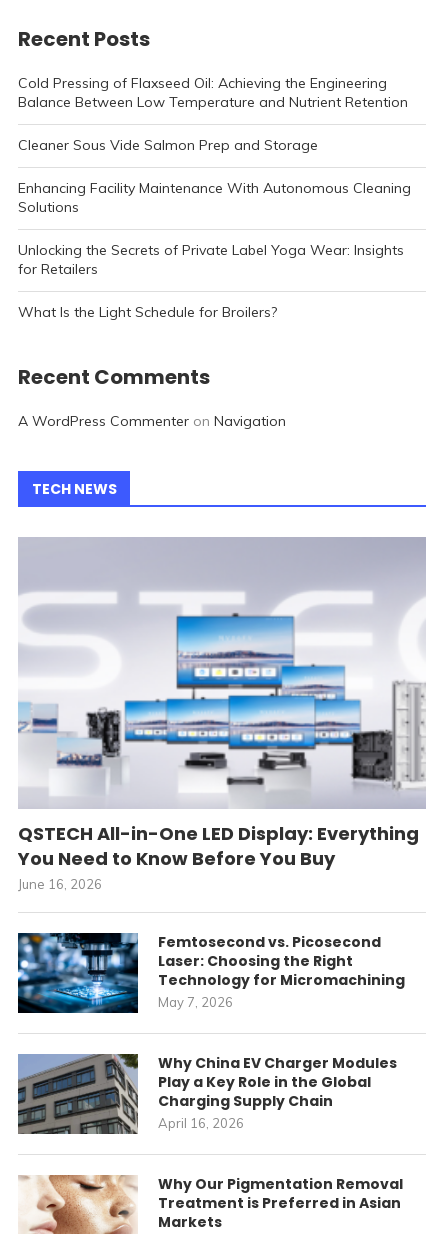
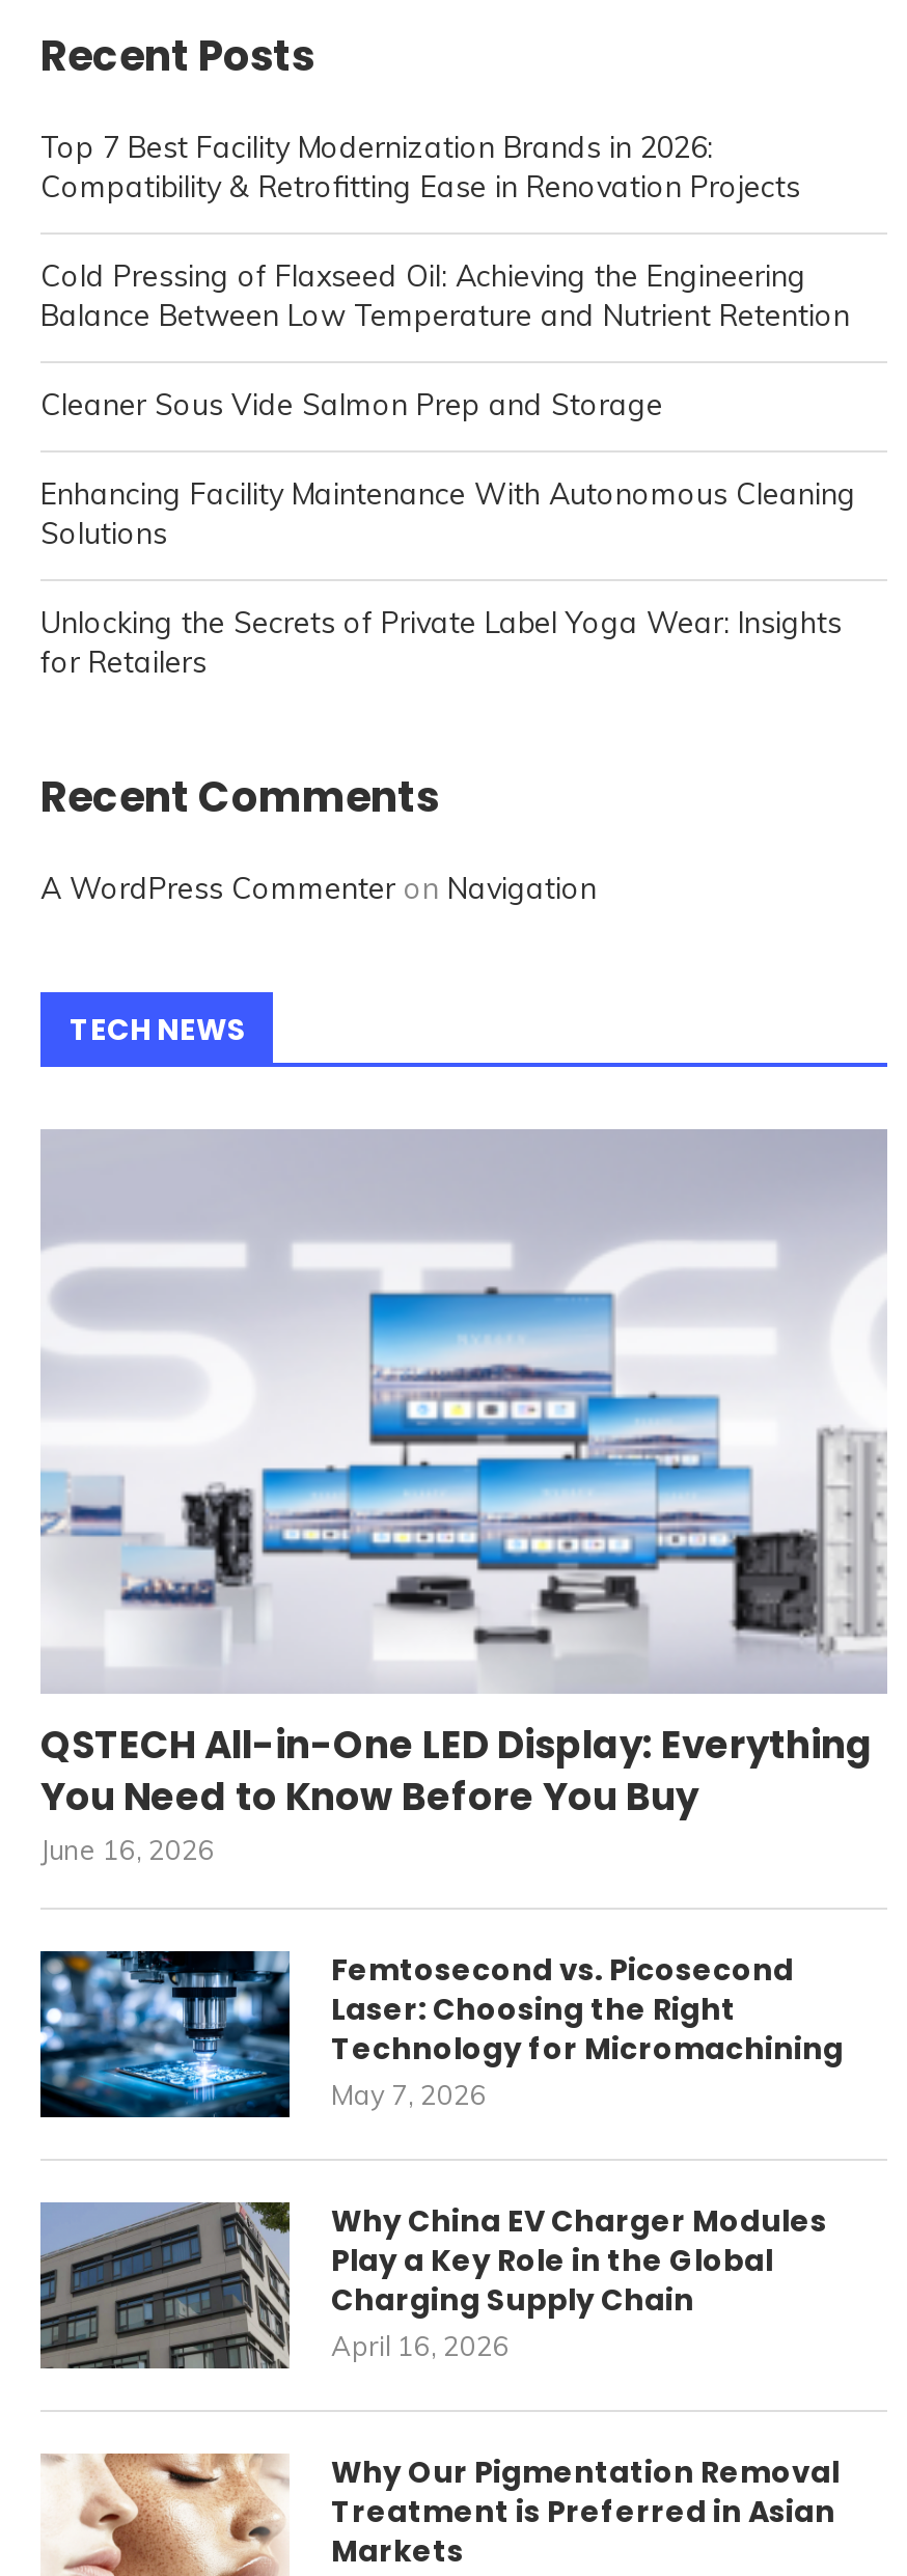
none -> [40,129,800,206] Top 7 Best Facility Modernization Brands in 2026: | Compatibility & Retrofitting Ease in Renovation Projects
moved [18,74,411,278] -> [40,258,856,681]: Cold Pressing of Flaxseed Oil: Achieving the Engineering | Balance Between Low Temperature and Nutrient Retention | Cleaner Sous Vide Salmon Prep and Storage | Enhancing Facility Maintenance With Autonomous Cleaning | Solutions | Unlocking the Secrets of Private Label Yoga Wear: Insights | for Retailers
[18,303,277,321] What Is the Light Schedule for Broilers? -> none

